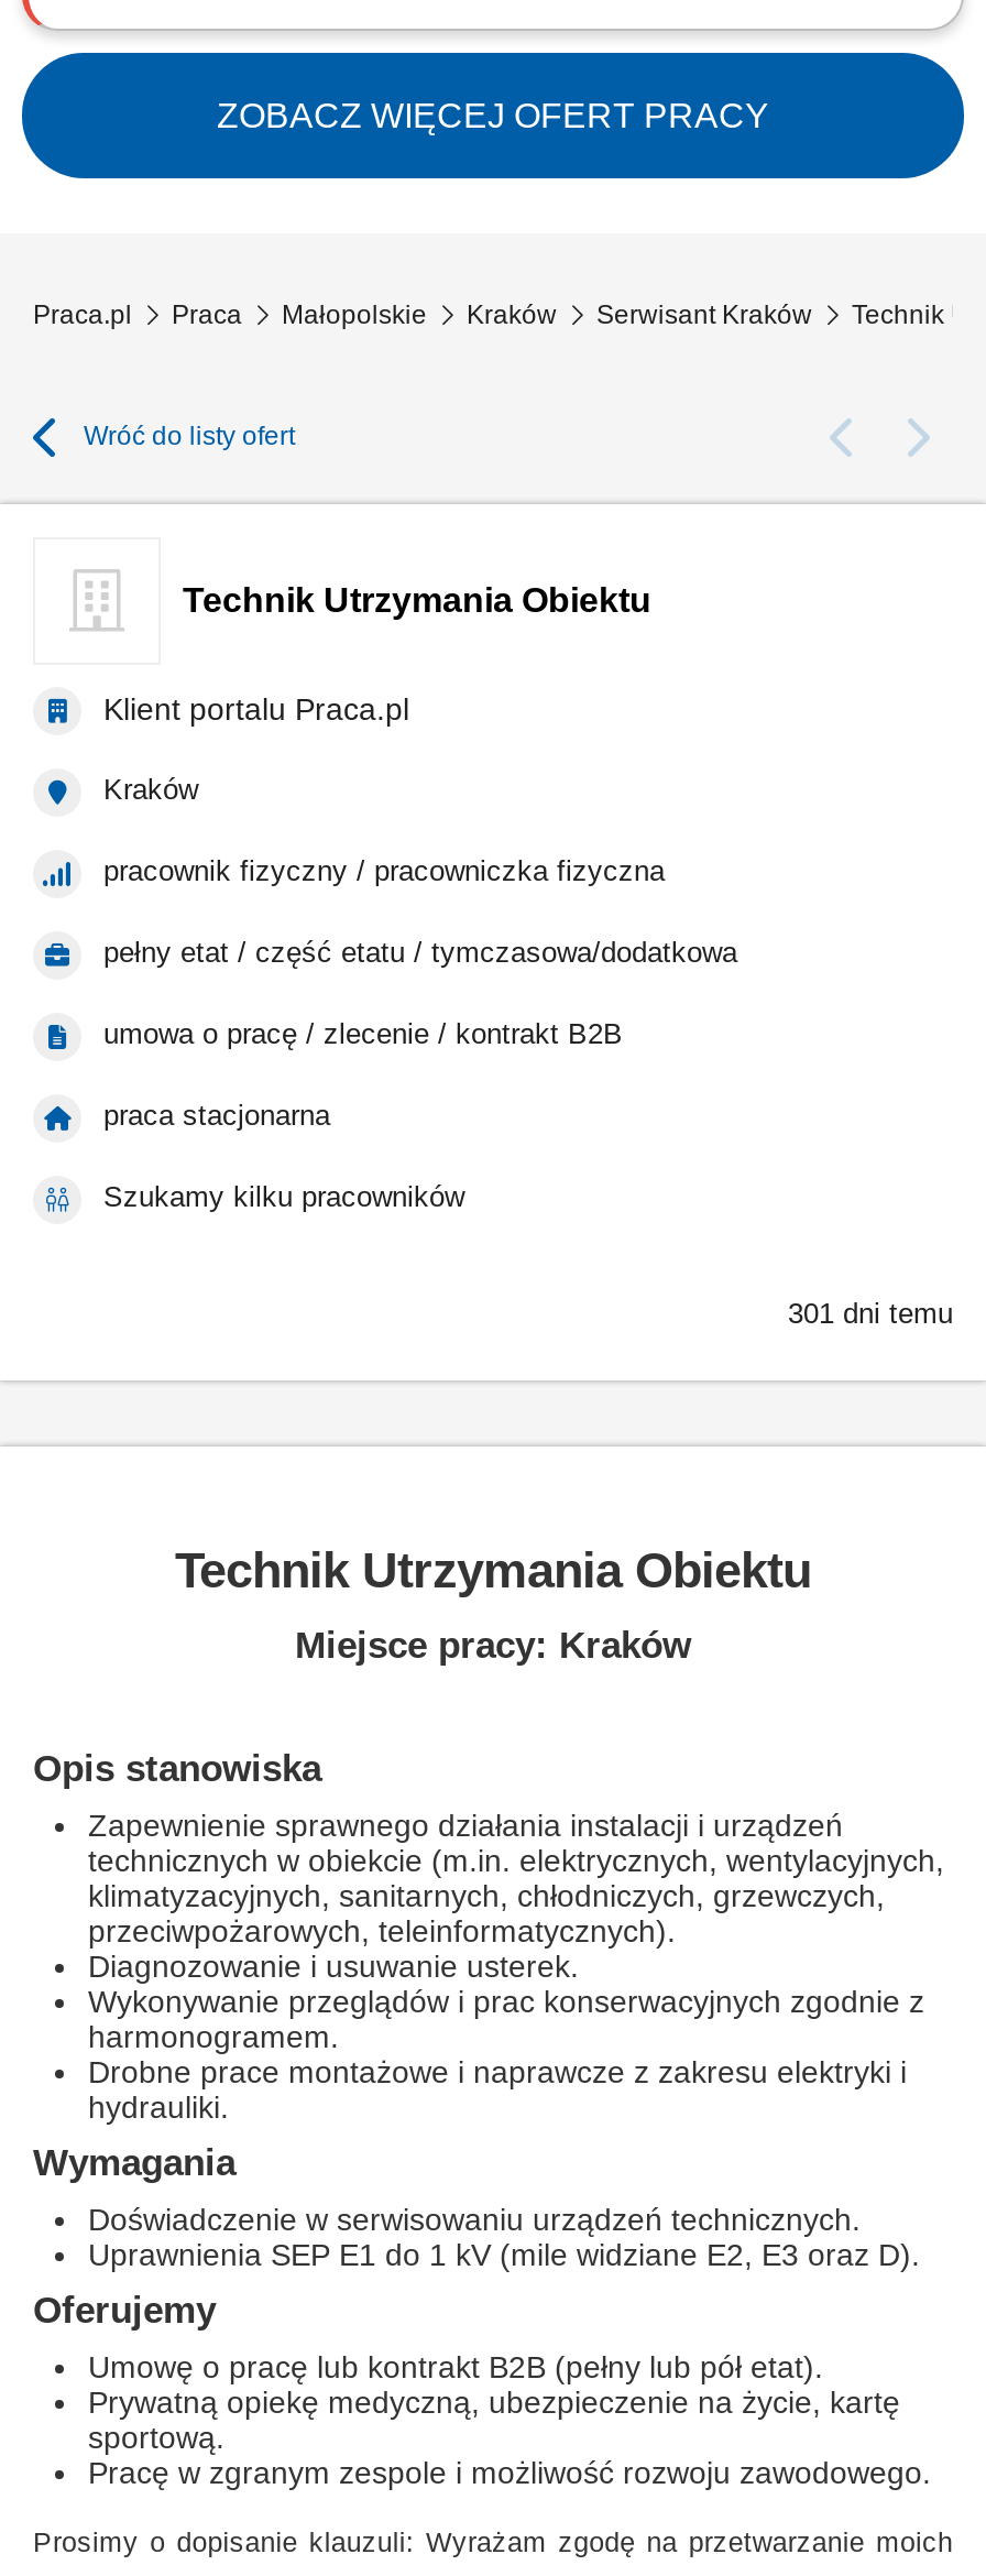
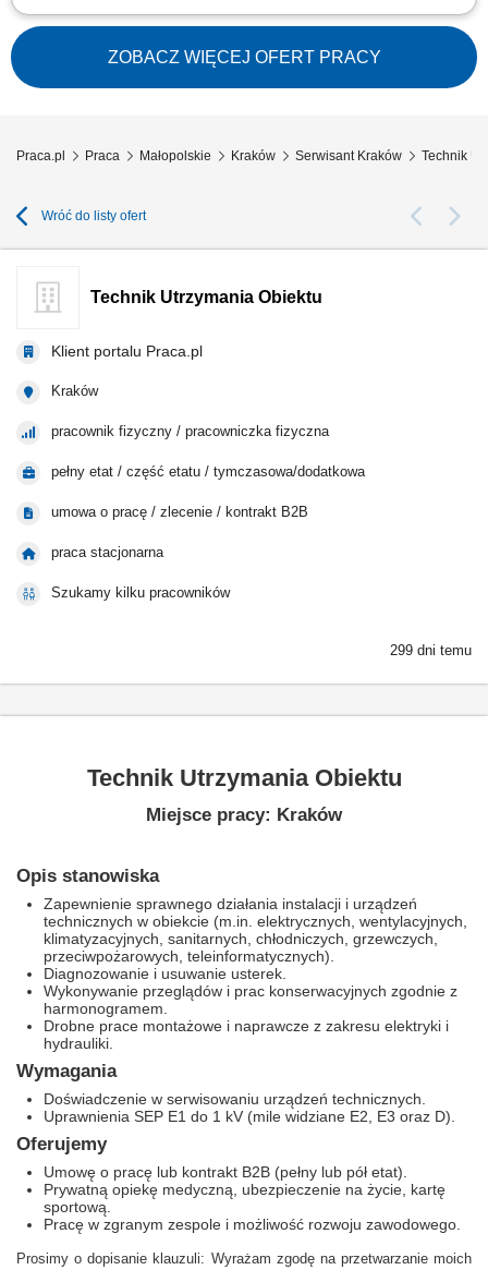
[788,1297,953,1330] 301 dni temu -> [390,642,472,658] 299 dni temu

